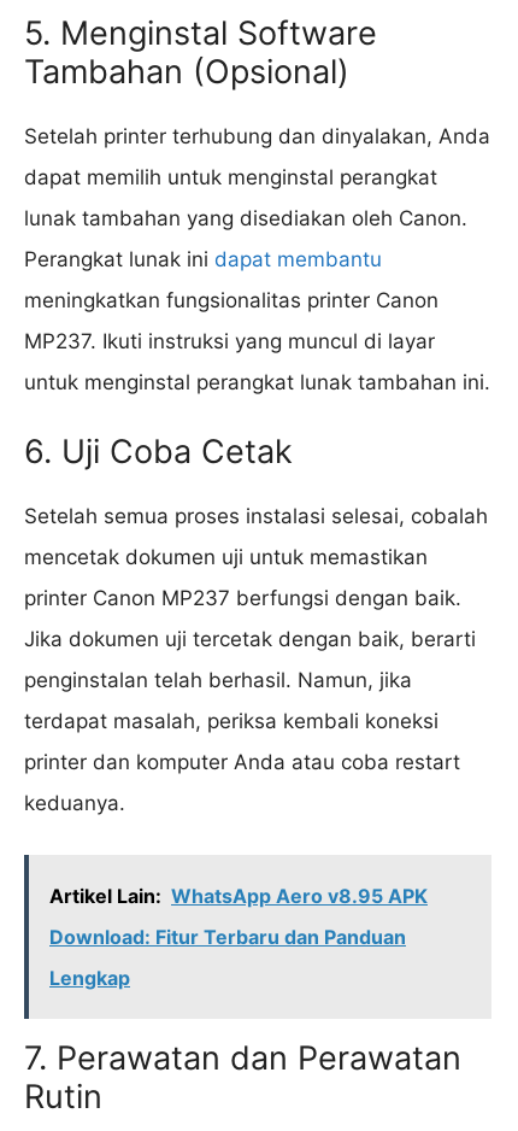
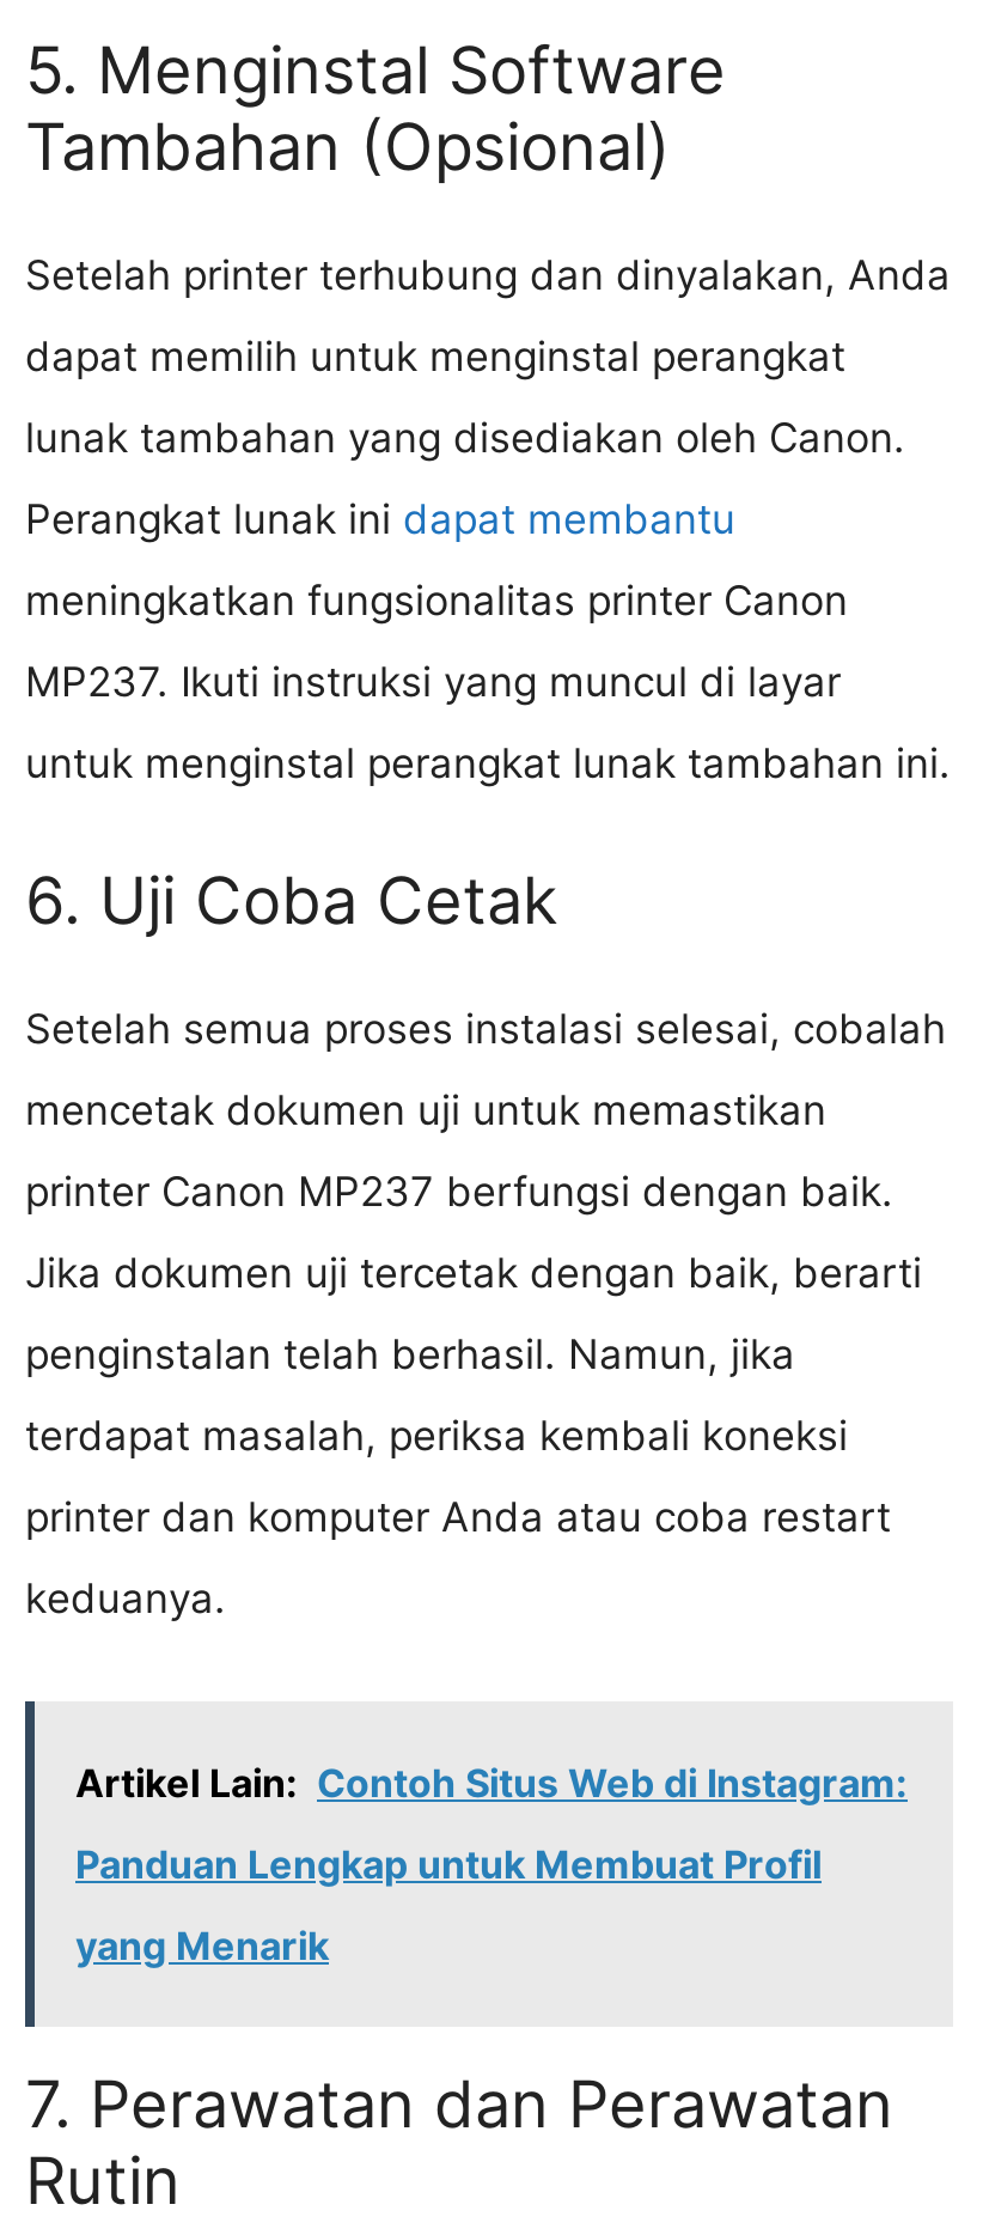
[49,883,428,907] Artikel Lain: WhatsApp Aero v8.95 APK -> [75,1758,908,1806] Artikel Lain: Contoh Situs Web di Instagram:
[49,924,406,948] Download: Fitur Terbaru dan Panduan -> [75,1839,822,1887] Panduan Lengkap untuk Membuat Profil
[49,965,130,989] Lengkap -> [75,1921,329,1968] yang Menarik

